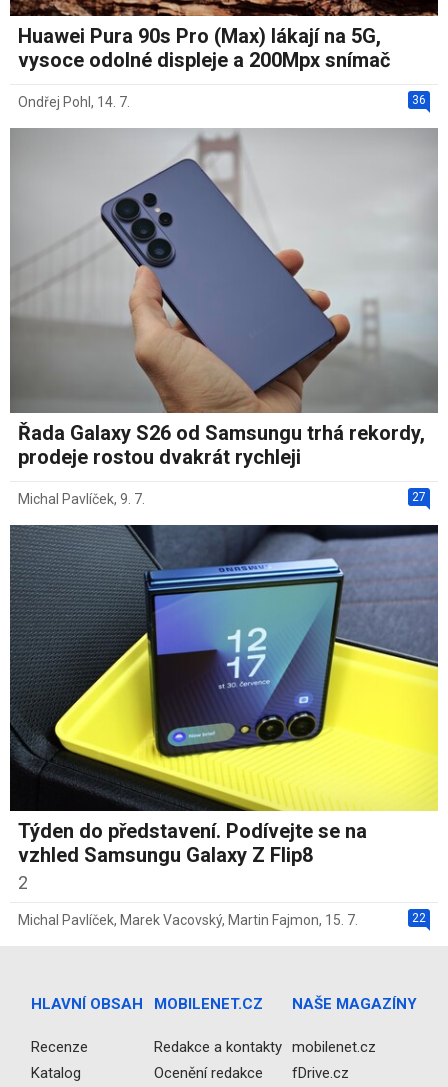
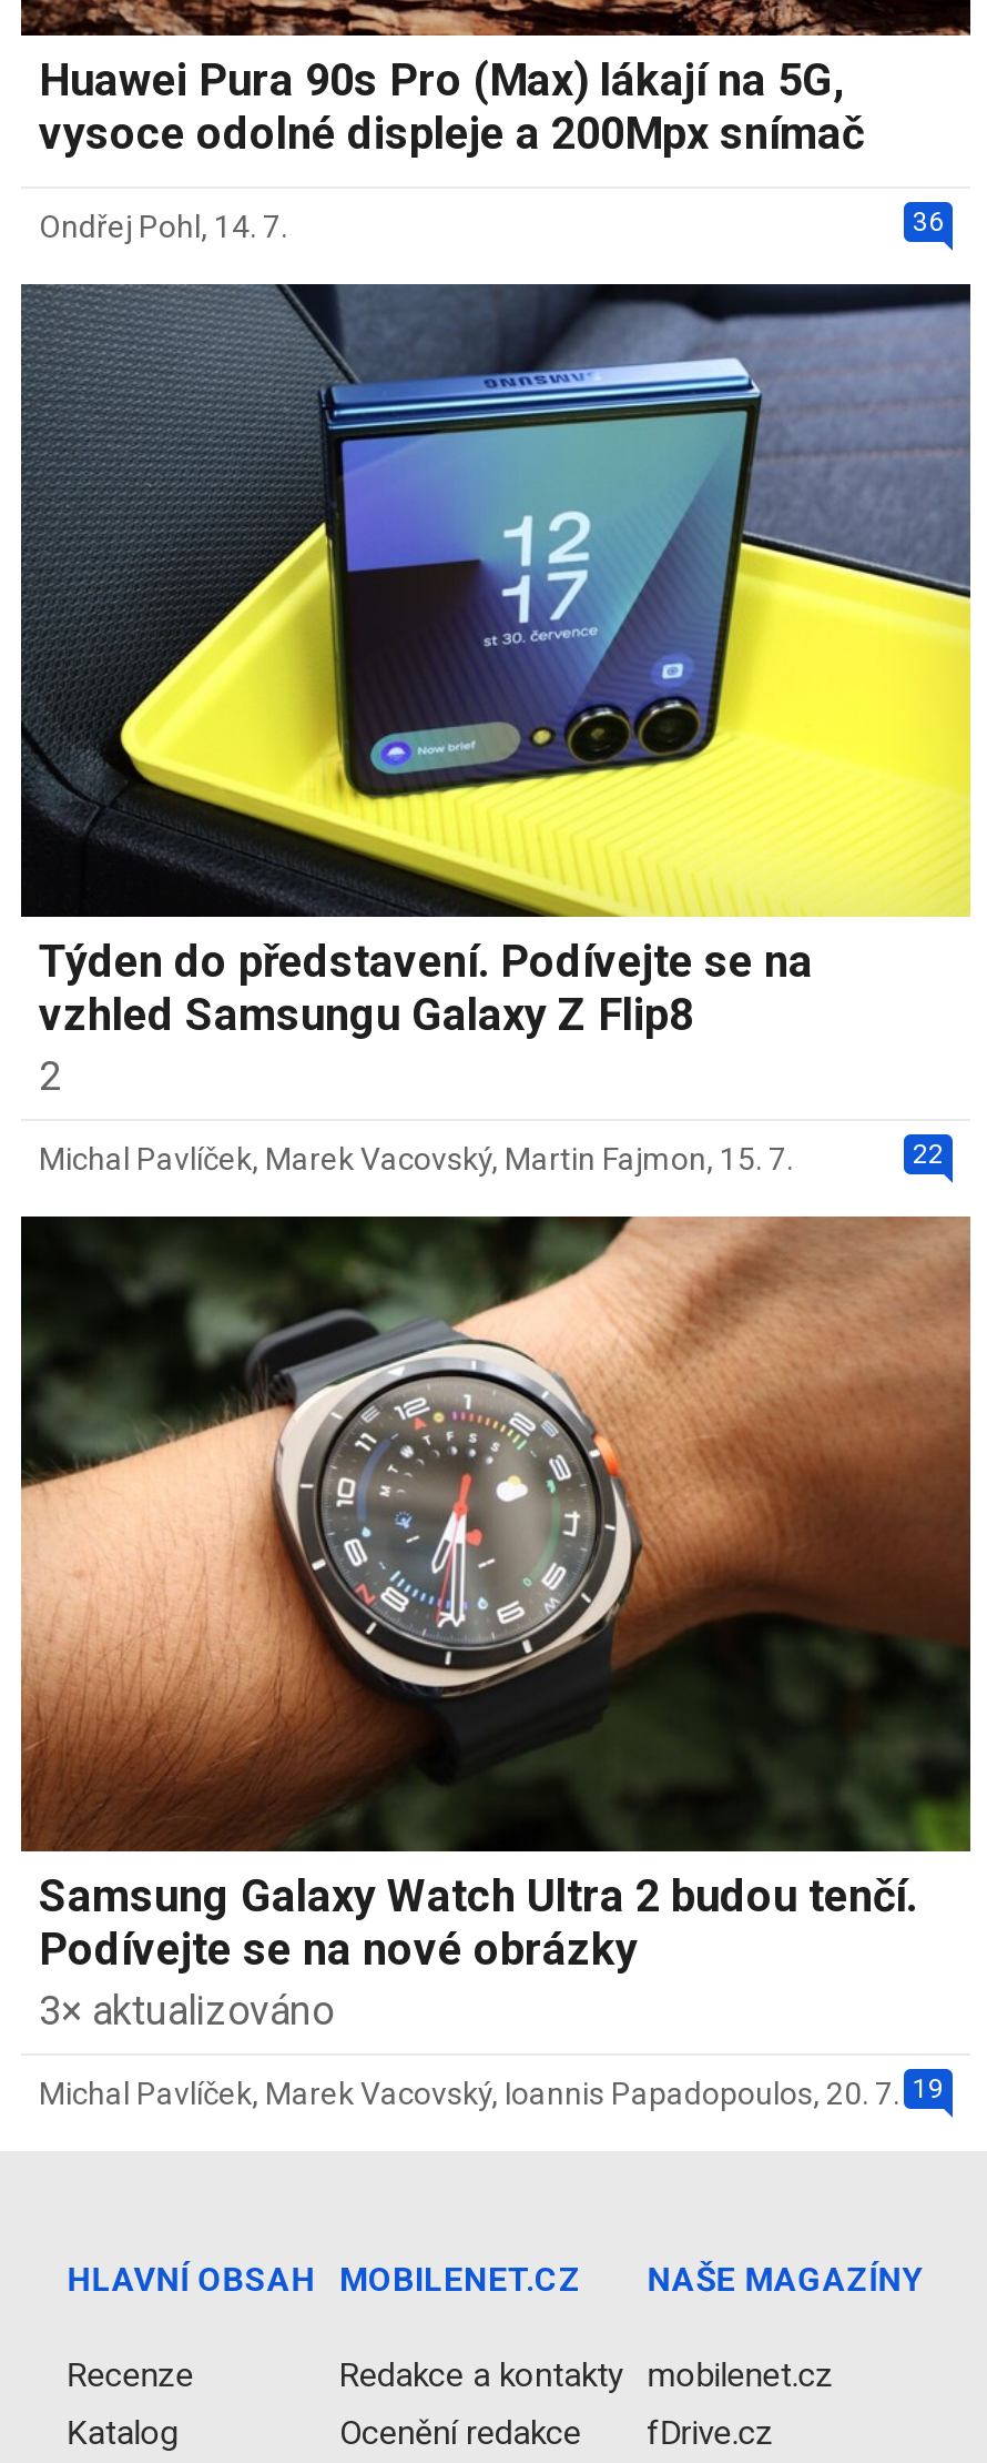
[10,129,439,507] [image] | Řada Galaxy S26 od Samsungu trhá rekordy, | prodeje rostou dvakrát rychleji | 27 | Michal Pavlíček, 9. 7. -> none
moved [9,524,439,928] -> [19,282,973,1177]: [image] | Týden do představení. Podívejte se na | vzhled Samsungu Galaxy Z Flip8 | 2 | 22 | Michal Pavlíček, Marek Vacovský, Martin Fajmon, 15. 7.
none -> [19,1214,973,2110] [image] | Samsung Galaxy Watch Ultra 2 budou tenčí. | Podívejte se na nové obrázky | 3× aktualizováno | 19 | Michal Pavlíček, Marek Vacovský, Ioannis Papadopoulos, 20. 7.

